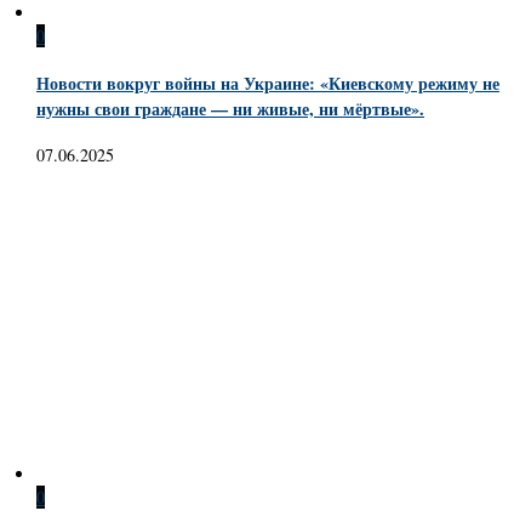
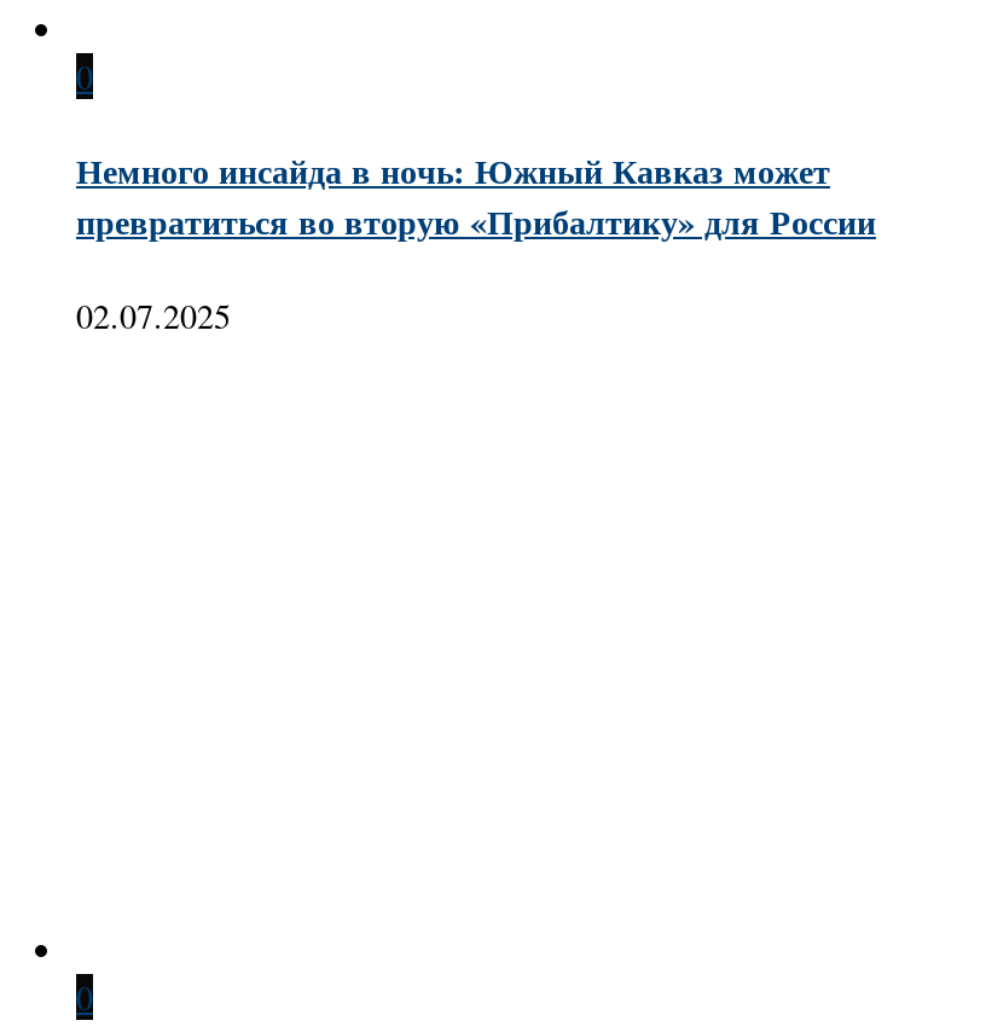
[36,70,499,121] Новости вокруг войны на Украине: «Киевскому режиму не | нужны свои граждане — ни живые, ни мёртвые». -> [76,145,876,247] Немного инсайда в ночь: Южный Кавказ может | превратиться во вторую «Прибалтику» для России
[36,144,114,167] 07.06.2025 -> [76,292,231,338] 02.07.2025

